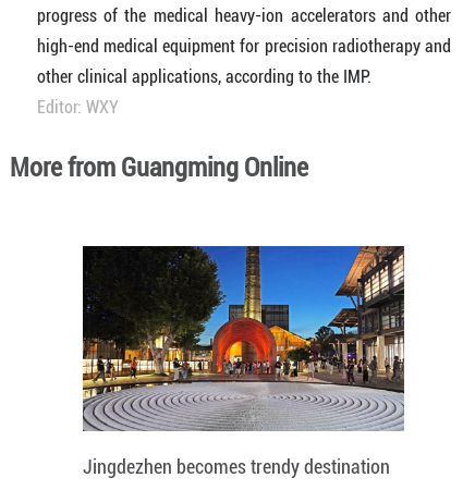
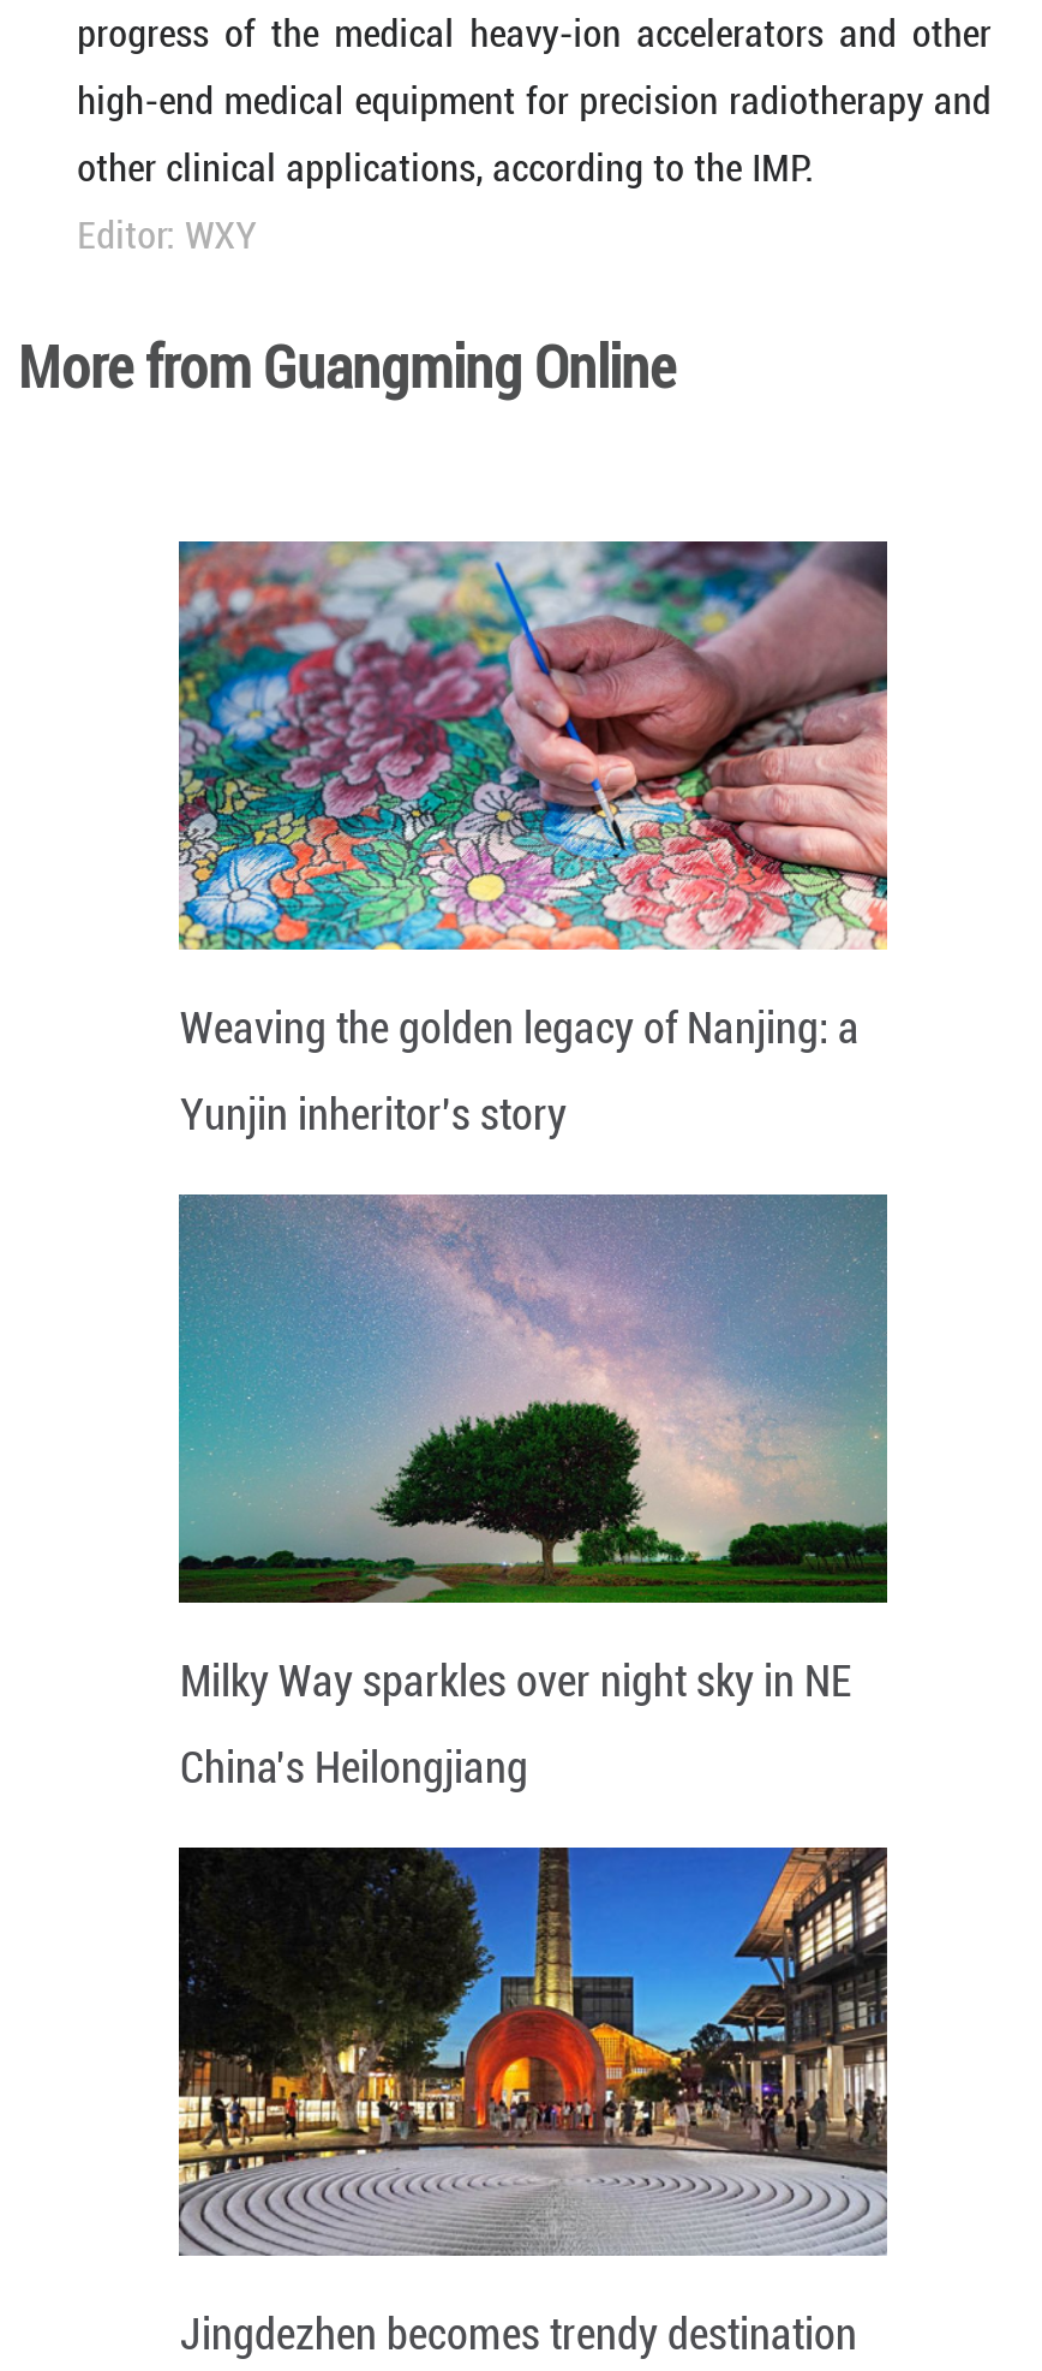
none -> [176,539,887,1139] [image] | Weaving the golden legacy of Nanjing: a | Yunjin inheritor's story
none -> [176,1192,890,1792] [image] | Milky Way sparkles over night sky in NE | China's Heilongjiang

